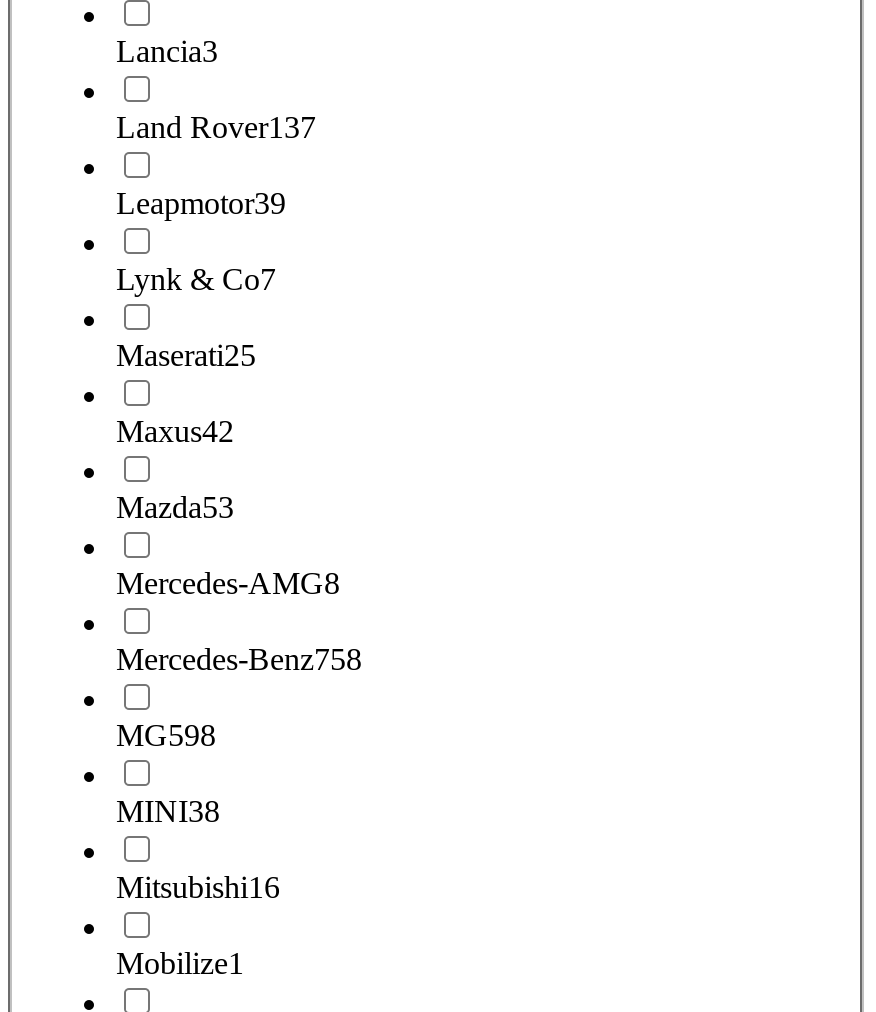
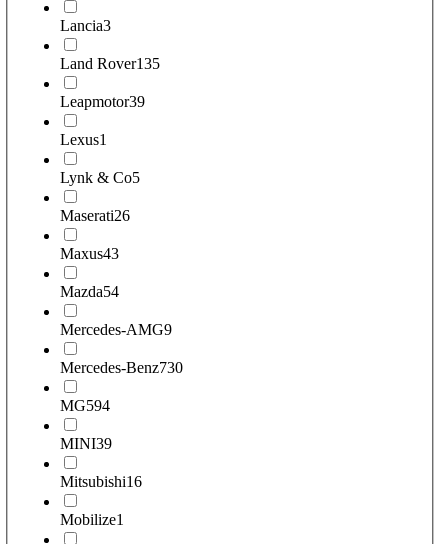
[116,109,316,143] Land Rover137 -> [60,55,160,72] Land Rover135
[116,261,362,827] Lynk & Co7 | Maserati25 | Maxus42 | Mazda53 | Mercedes-AMG8 | Mercedes-Benz758 | MG598 | MINI38 -> [60,131,183,452] Lexus1 | Lynk & Co5 | Maserati26 | Maxus43 | Mazda54 | Mercedes-AMG9 | Mercedes-Benz730 | MG594 | MINI39

